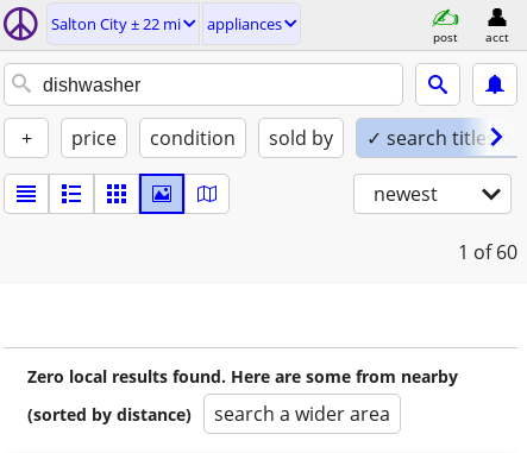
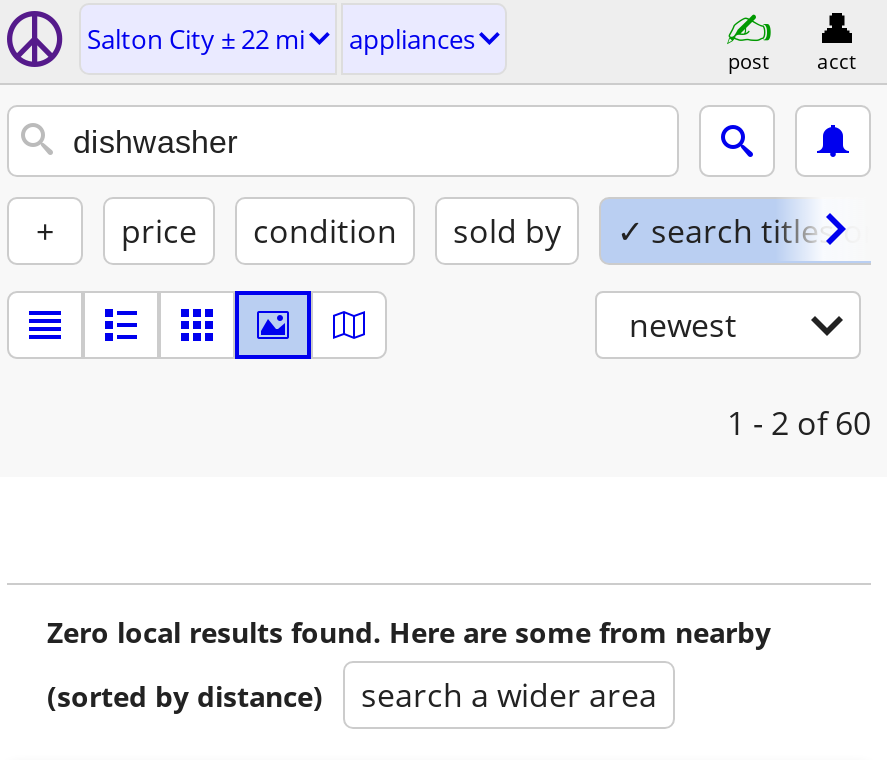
[458,239,517,265] 1 of 60 -> [727,401,871,445] 1 - 2 of 60

